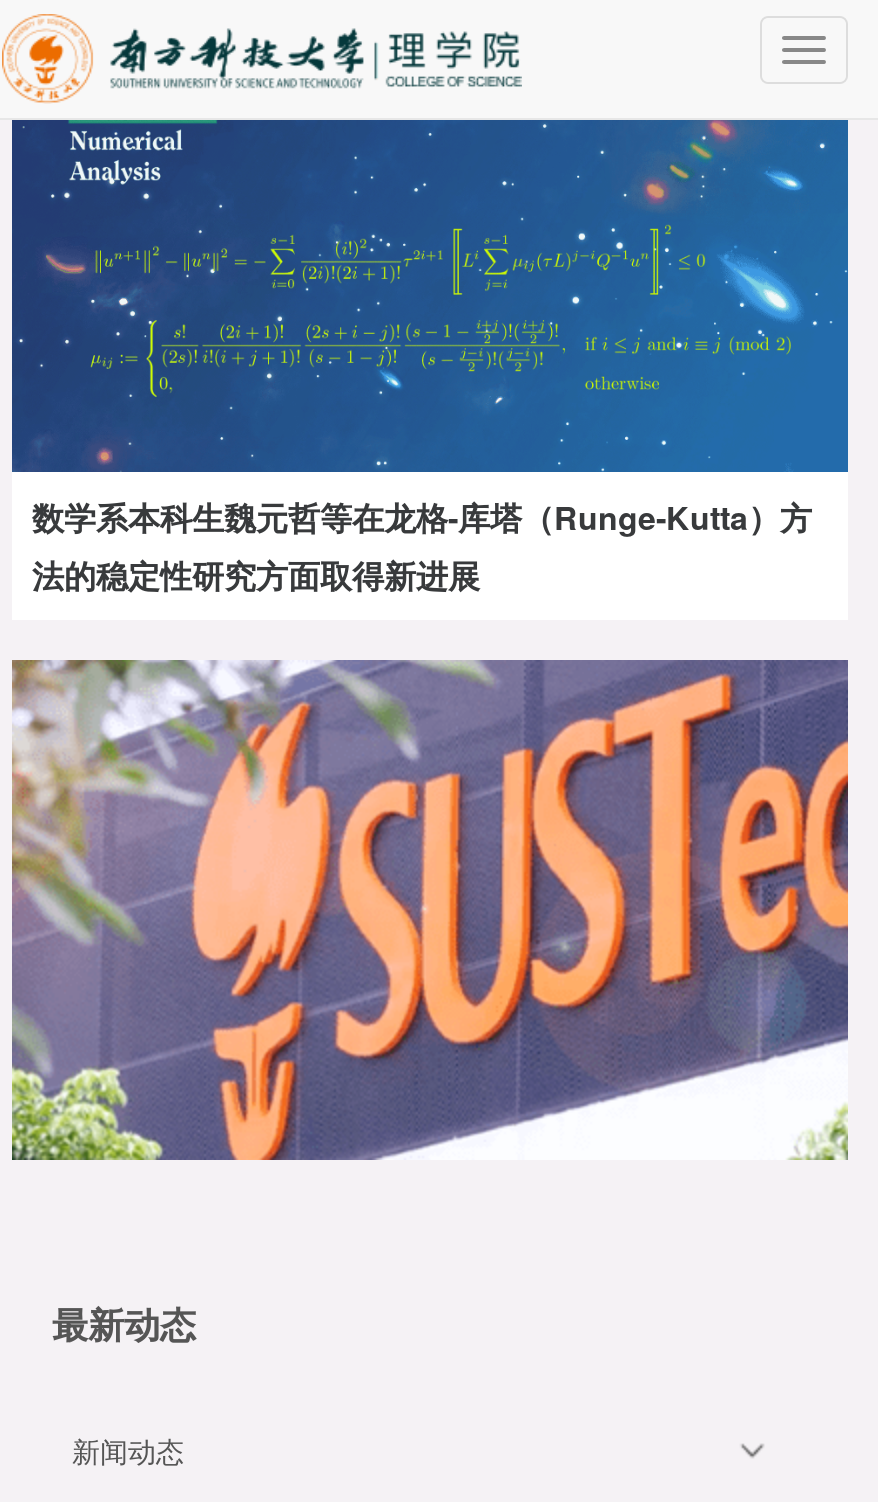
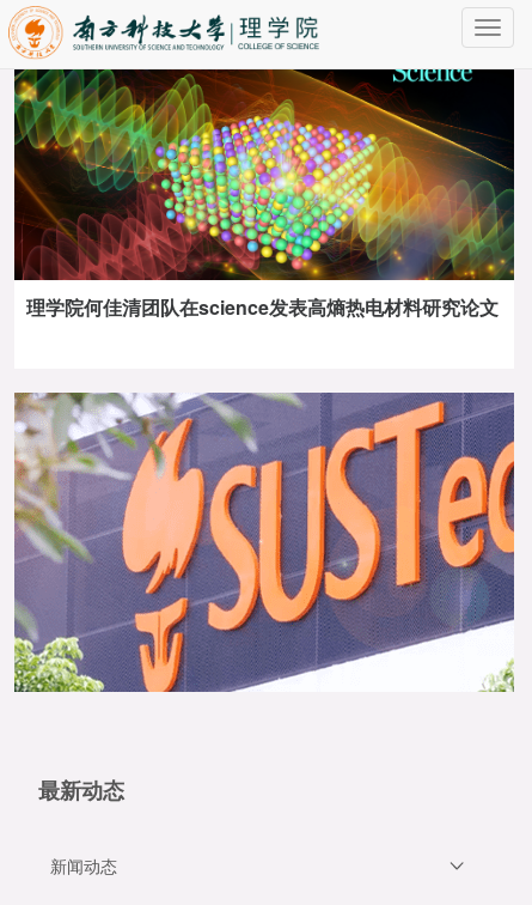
[10,118,850,598] [image] | 数学系本科生魏元哲等在龙格-库塔（Runge-Kutta）方 | 法的稳定性研究方面取得新进展 -> [13,68,515,321] [image] | 理学院何佳清团队在science发表高熵热电材料研究论文

